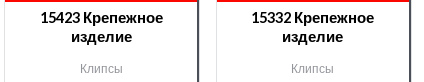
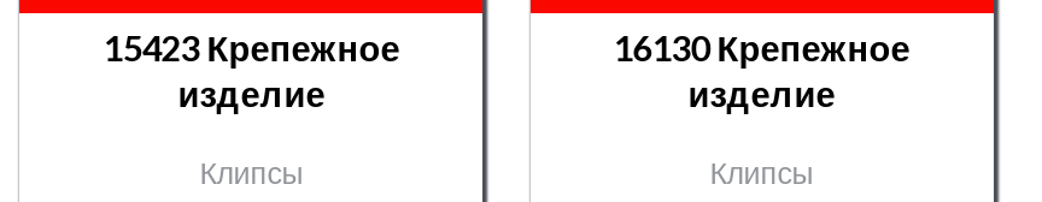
[251,9,374,26] 15332 Крепежное -> [613,29,910,69] 16130 Крепежное

